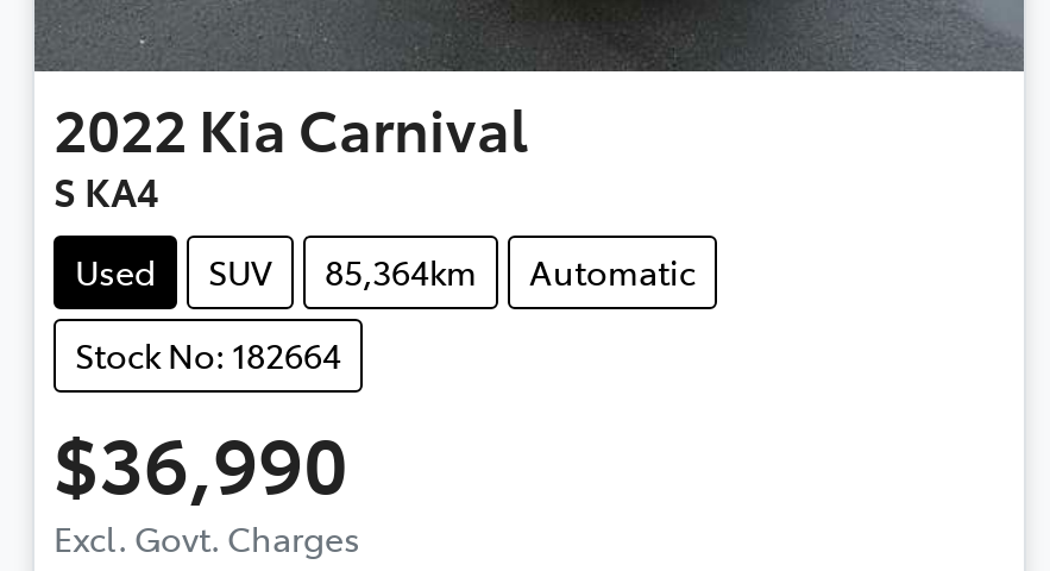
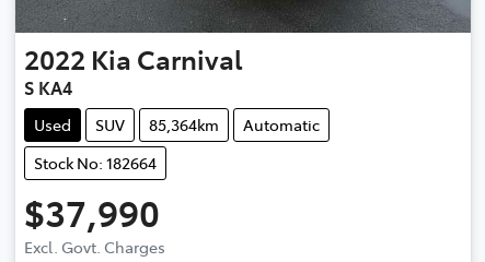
[54,409,348,514] $36,990 -> [24,188,160,236] $37,990

